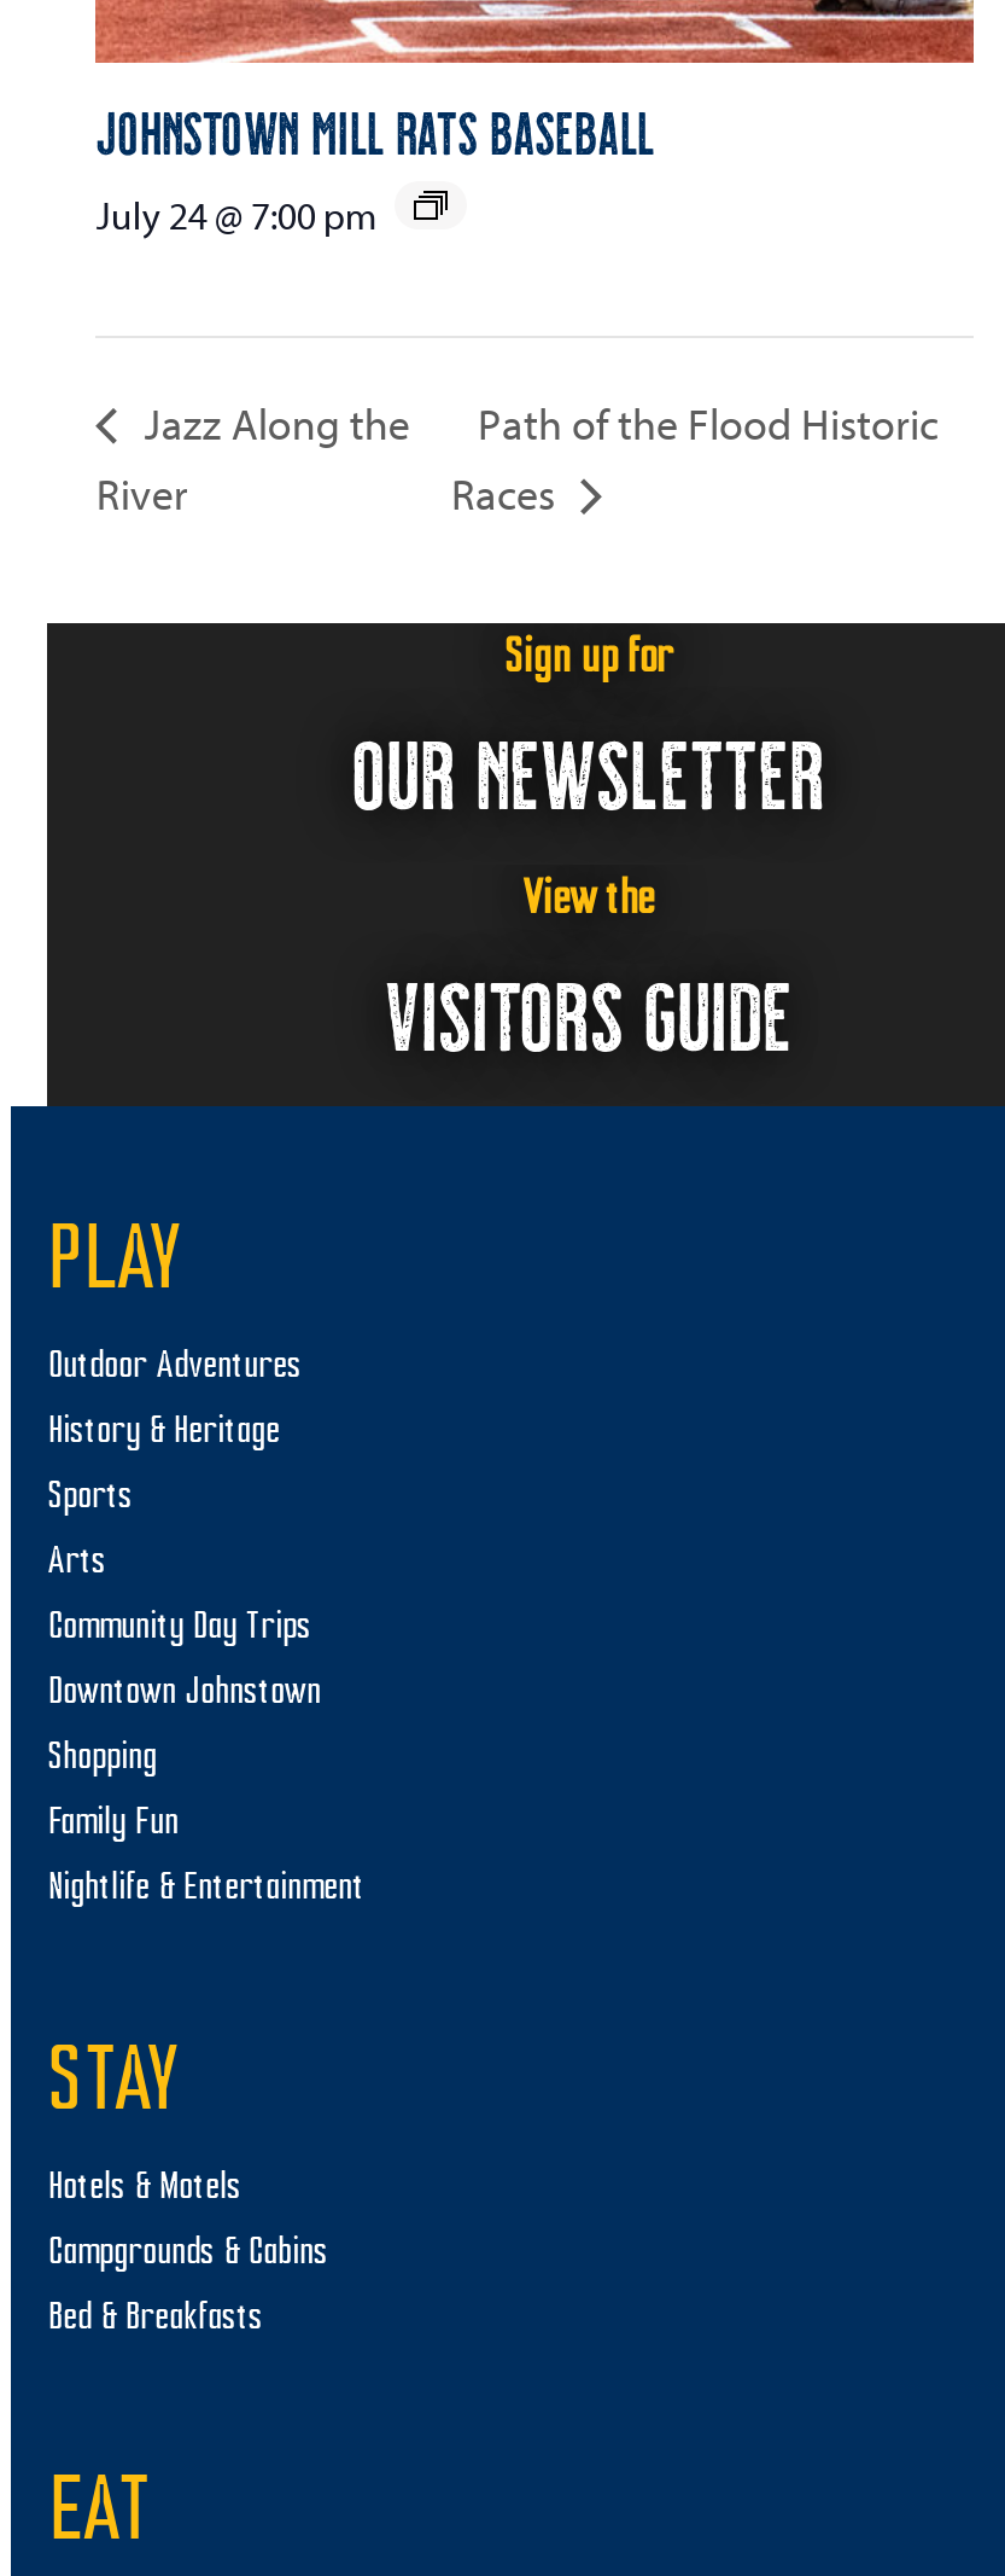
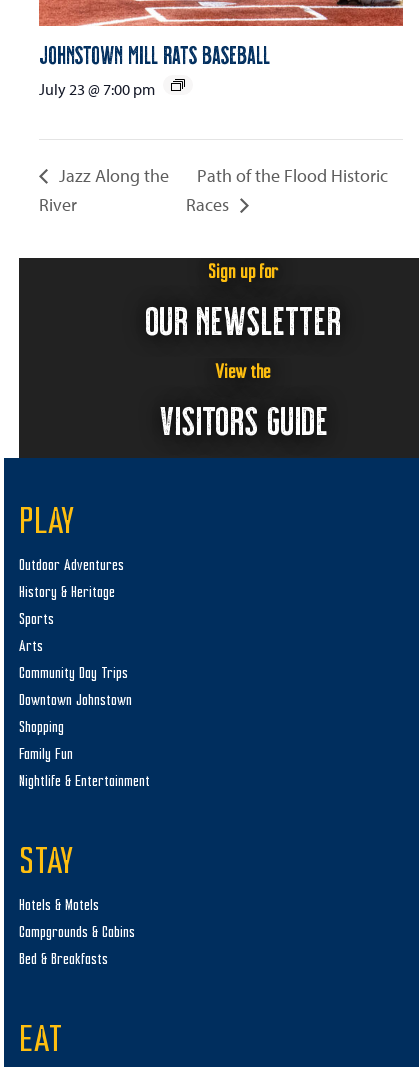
[96,190,376,238] July 24 @ 7:00 pm -> [39,79,155,99] July 23 @ 7:00 pm

